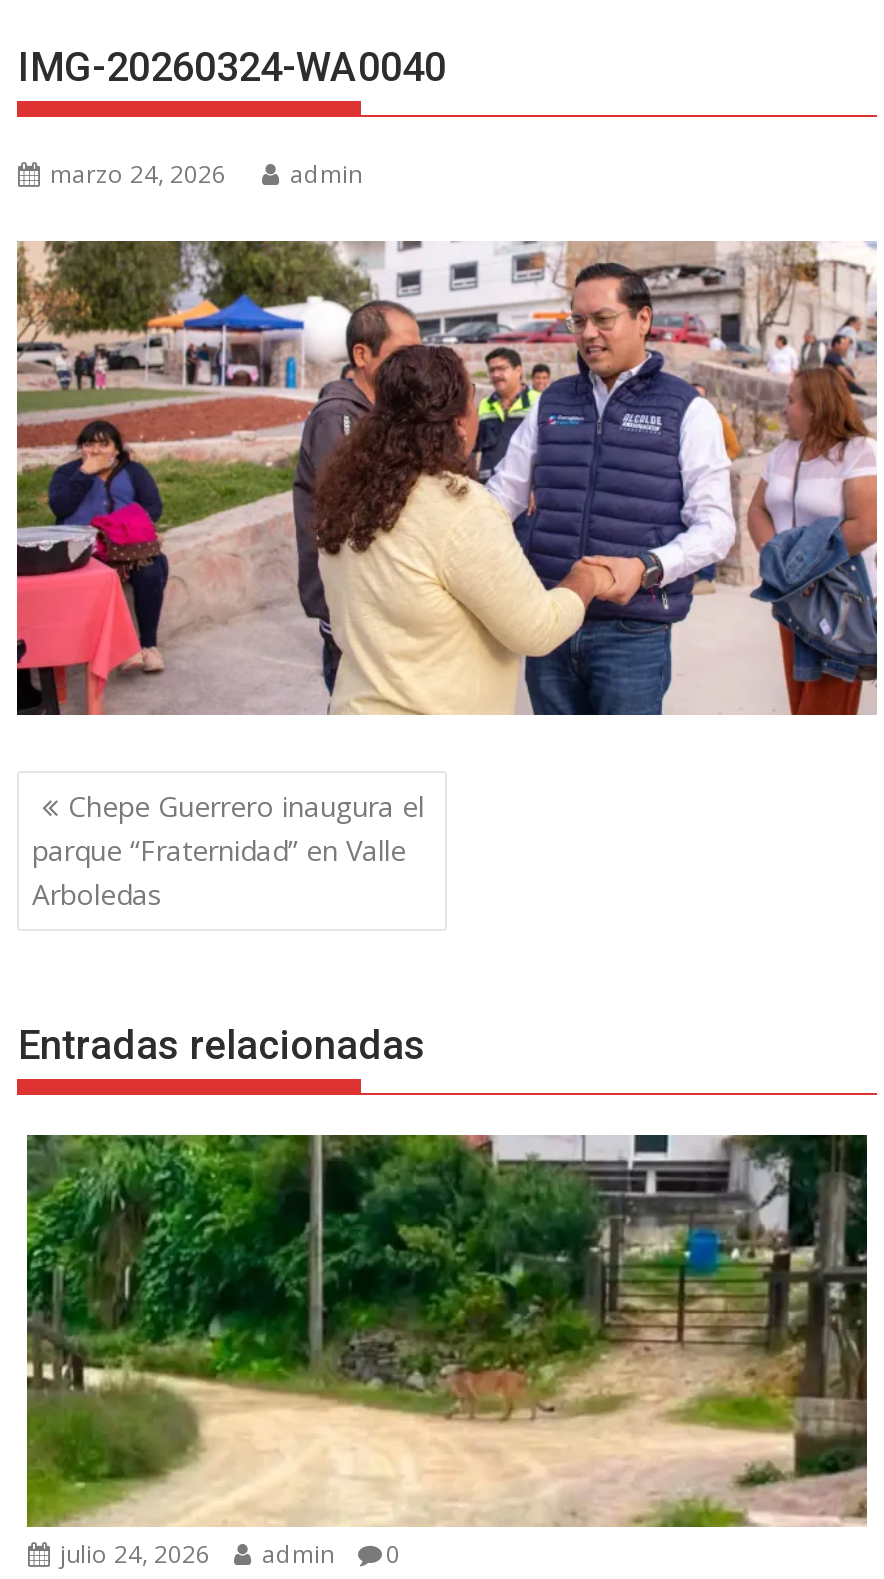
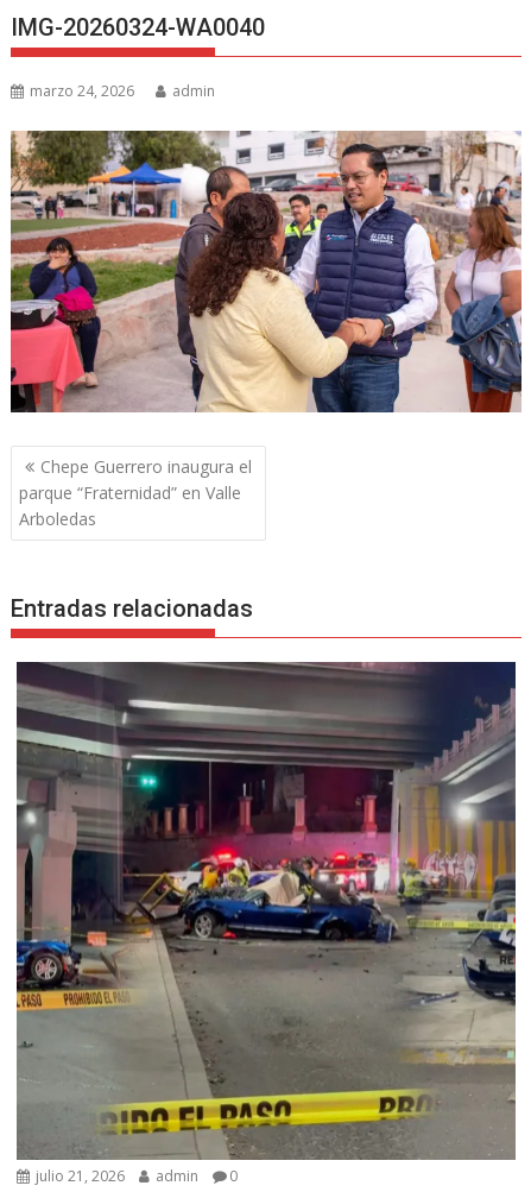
[25,1133,867,1571] [image] | julio 24, 2026 admin 0 -> [15,661,517,1186] [image] | julio 21, 2026 admin 0

